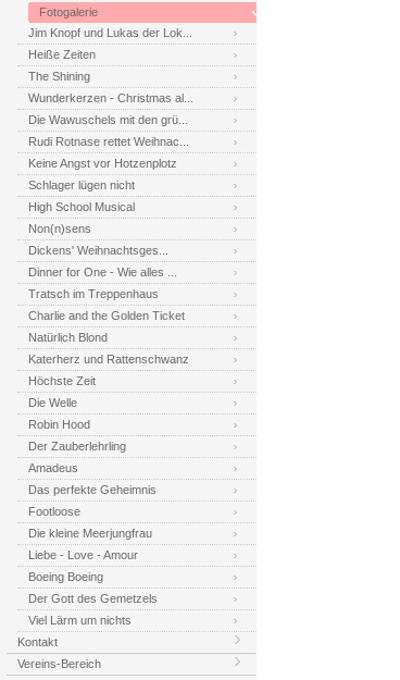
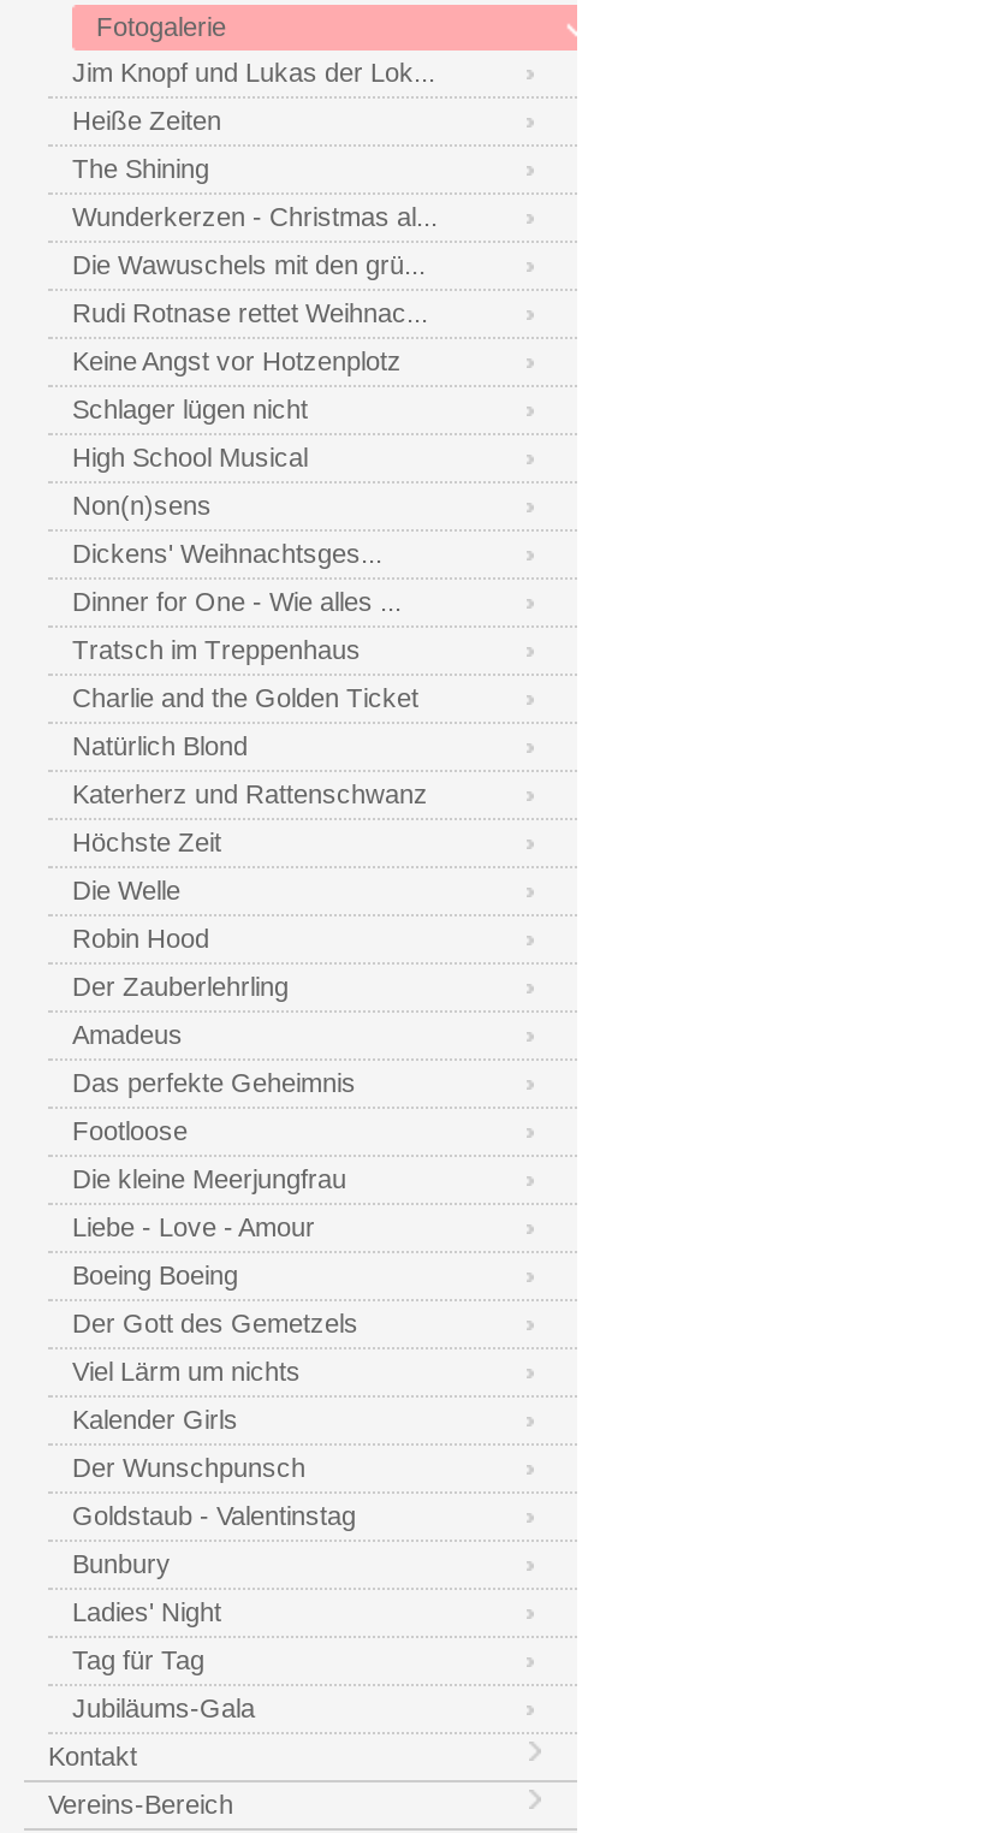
none -> [72,1405,356,1722] Kalender Girls | Der Wunschpunsch | Goldstaub - Valentinstag | Bunbury | Ladies' Night | Tag für Tag | Jubiläums-Gala

